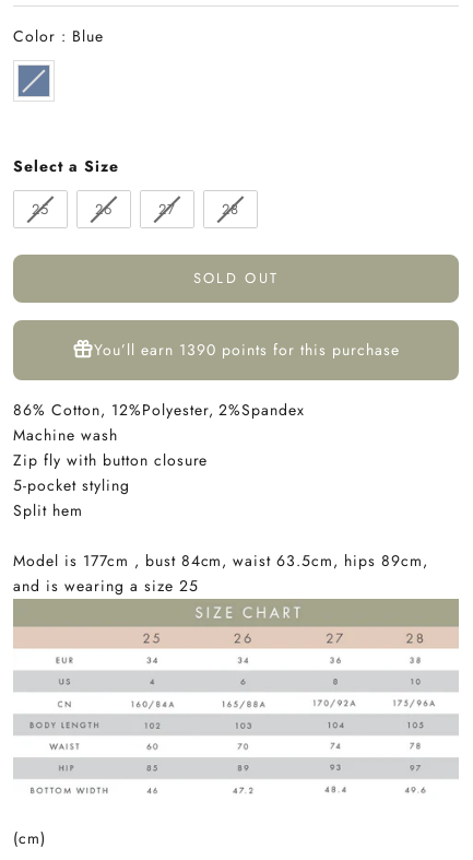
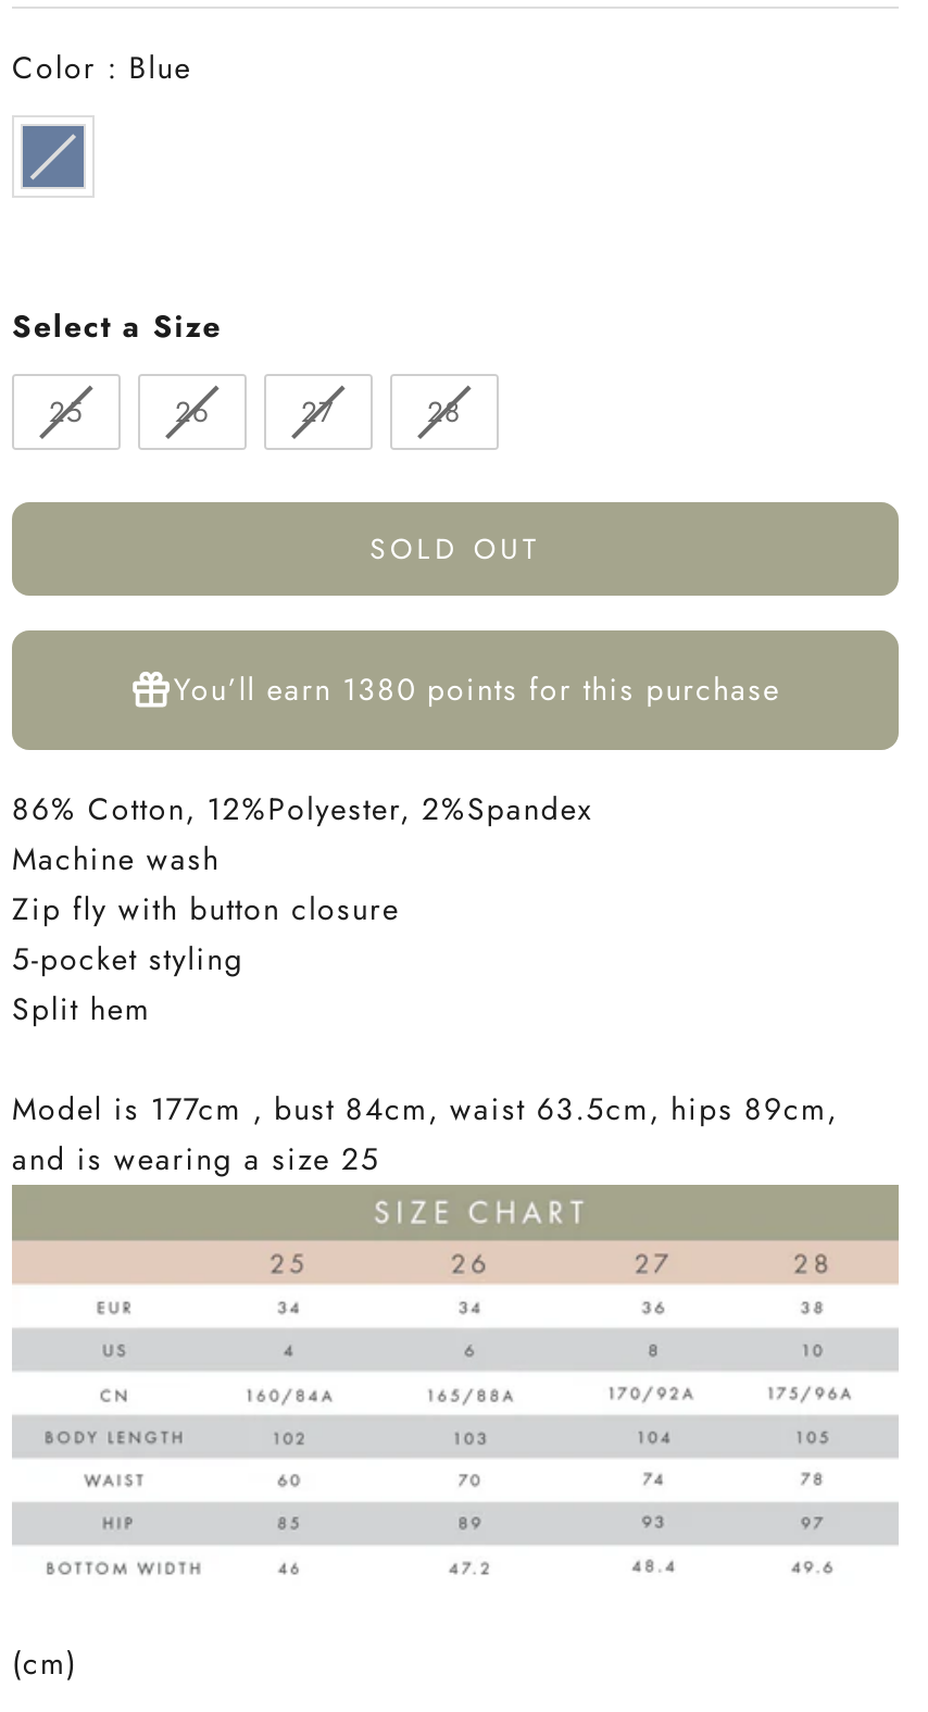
[94,339,399,360] You’ll earn 1390 points for this purchase -> [174,668,780,712] You’ll earn 1380 points for this purchase

